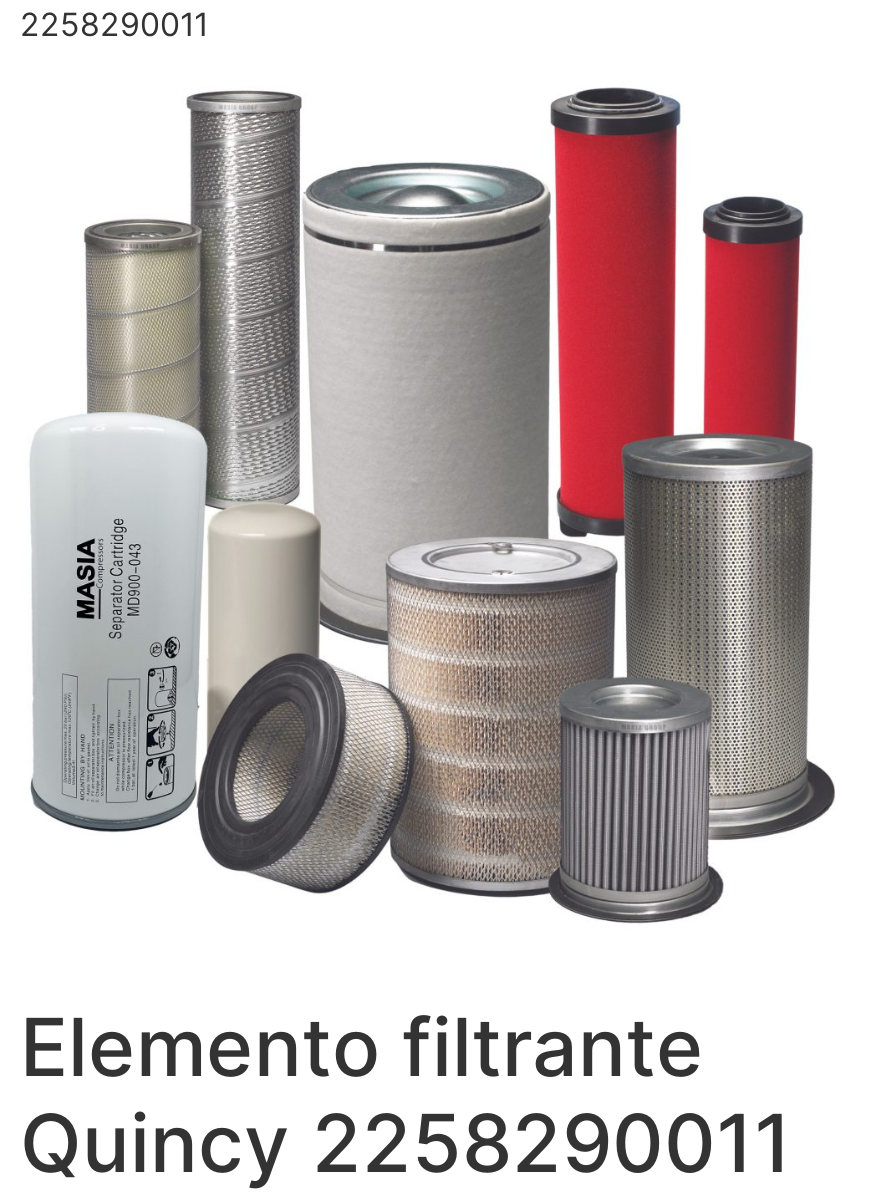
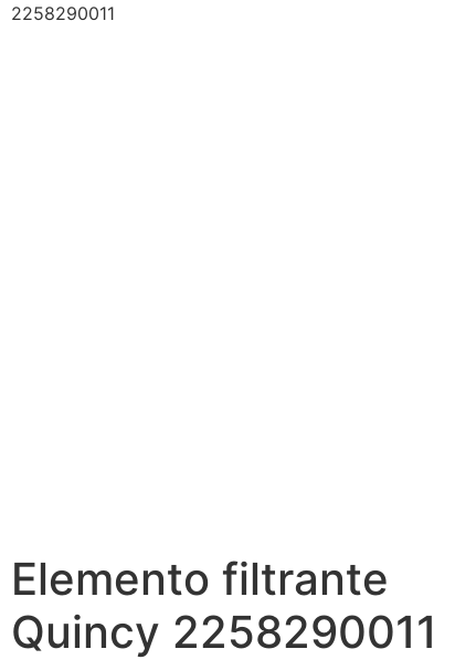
[28,86,836,926] [image] -> none

